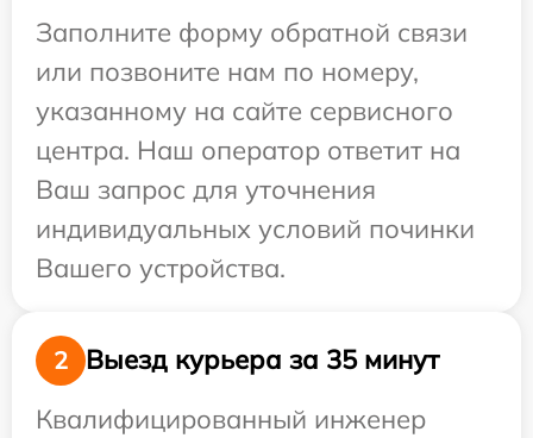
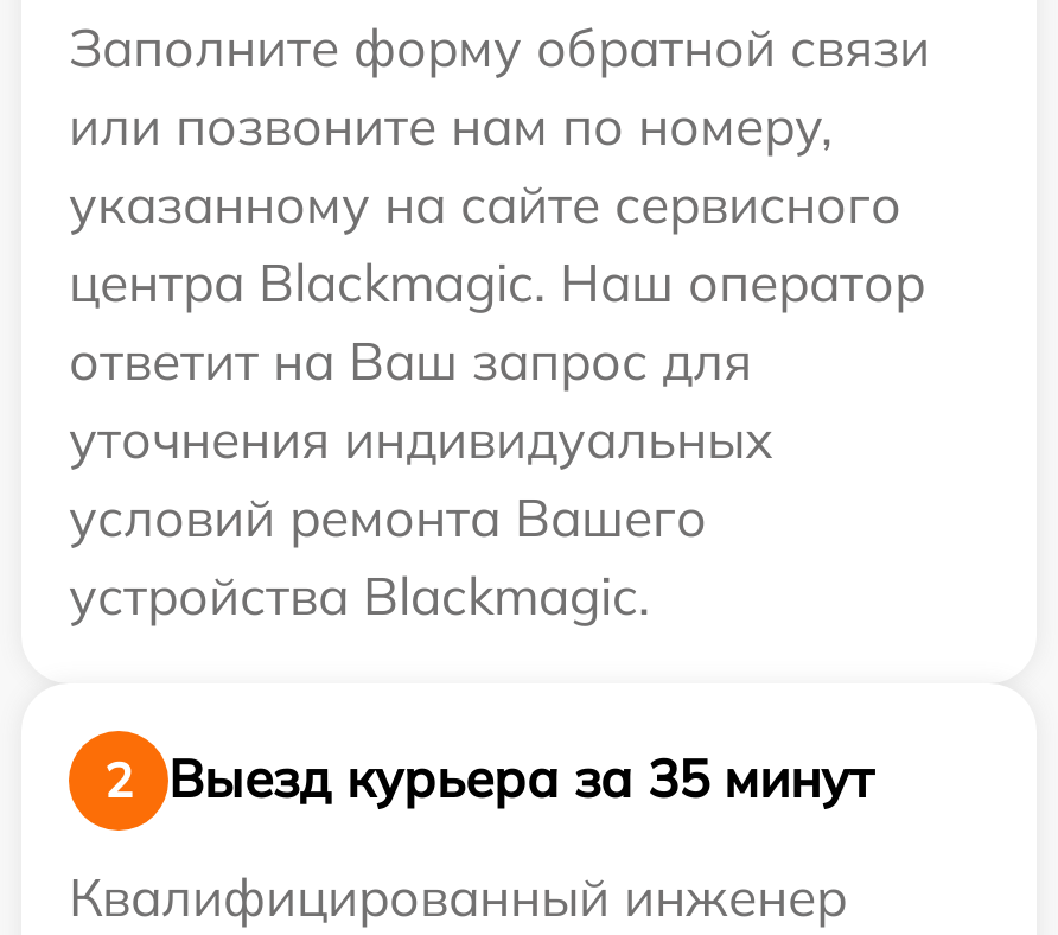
[36,133,475,284] центра. Наш оператор ответит на | Ваш запрос для уточнения | индивидуальных условий починки | Вашего устройства. -> [69,248,925,628] центра Blackmagic. Наш оператор | ответит на Ваш запрос для | уточнения индивидуальных | условий ремонта Вашего | устройства Blackmagic.

